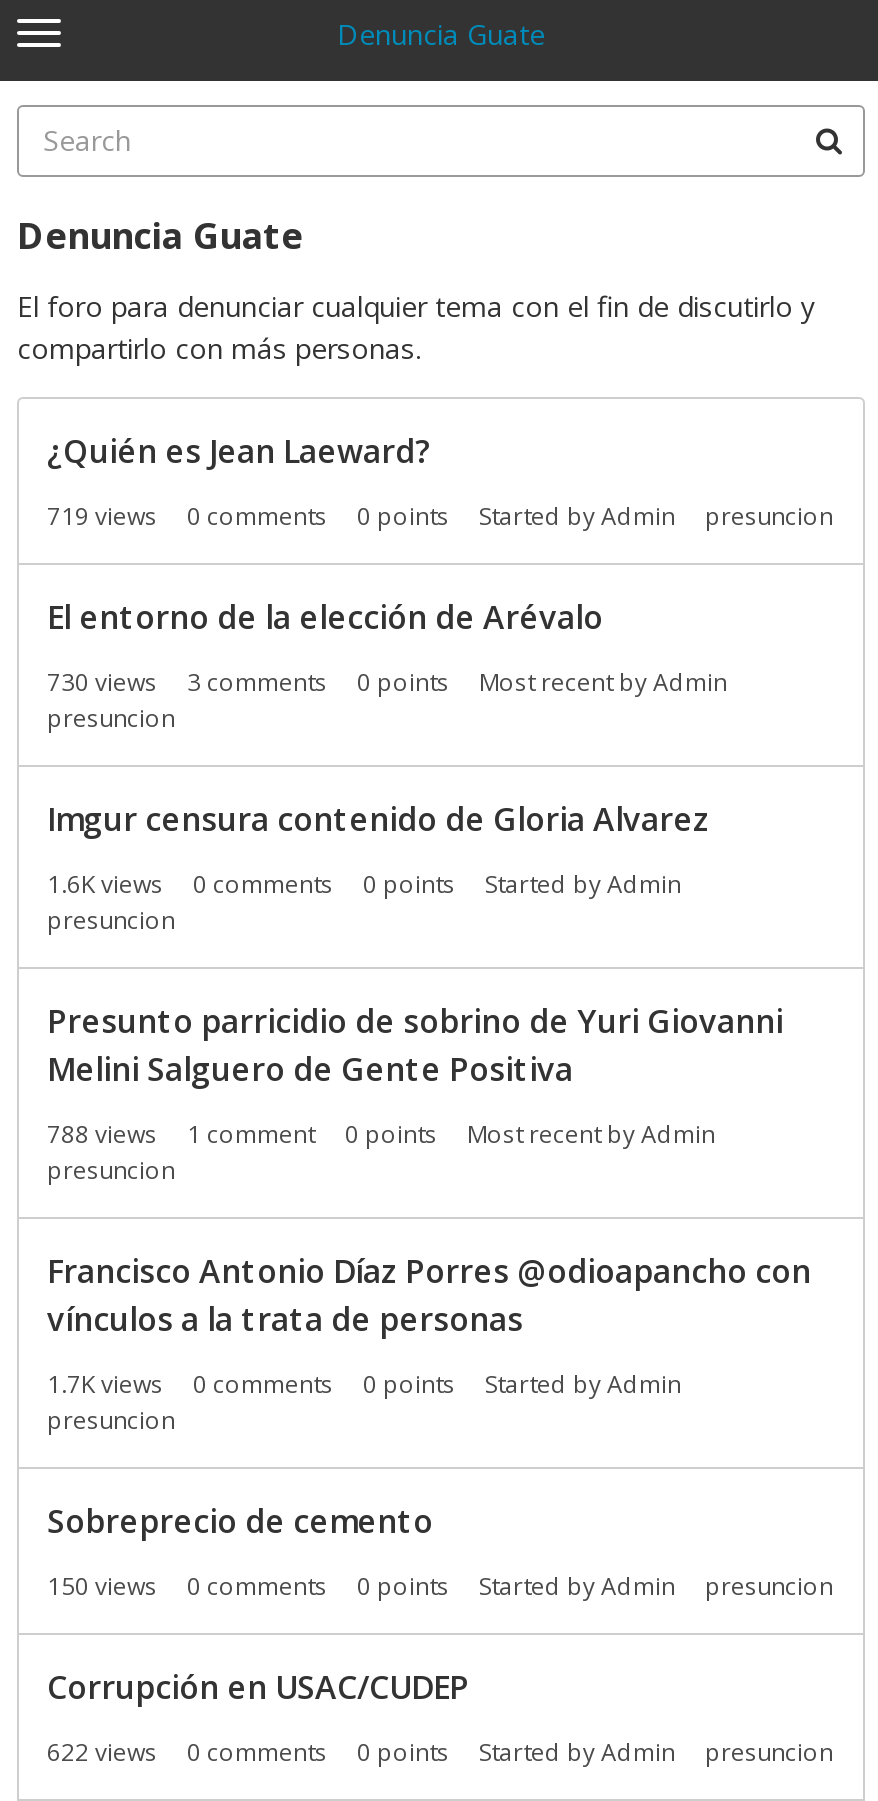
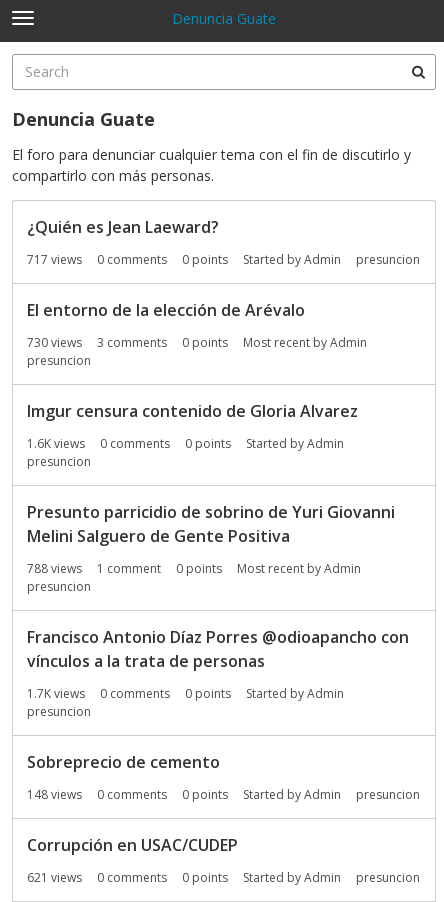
[47,499,157,533] 719 views -> [27,251,82,268] 717 views
[47,1569,833,1603] 150 views 0 comments 0 points Started by Admin presuncion -> [27,786,420,803] 148 views 0 comments 0 points Started by Admin presuncion
[47,1735,833,1769] 622 views 0 comments 0 points Started by Admin presuncion -> [27,869,420,886] 621 views 0 comments 0 points Started by Admin presuncion

